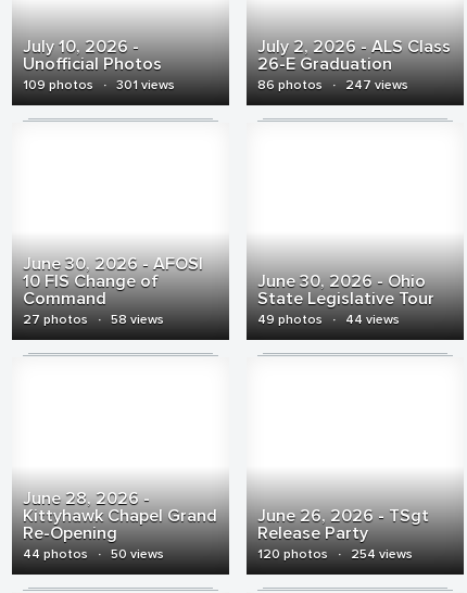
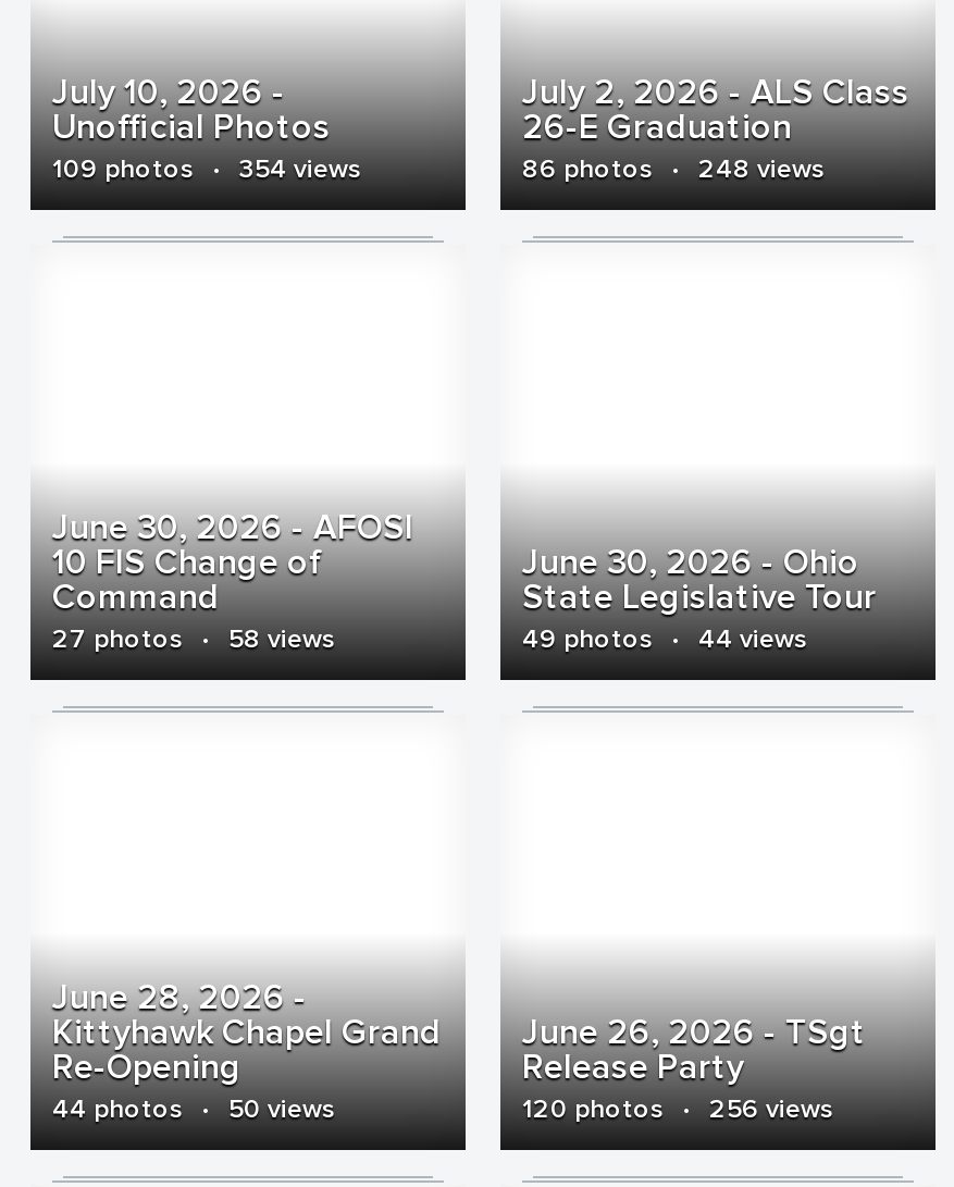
[23,77,175,93] 109 photos · 301 views -> [52,153,361,186] 109 photos · 354 views
[257,77,408,93] 86 photos · 247 views -> [522,153,825,186] 86 photos · 248 views
[257,546,413,563] 120 photos · 254 views -> [522,1093,833,1126] 120 photos · 256 views

